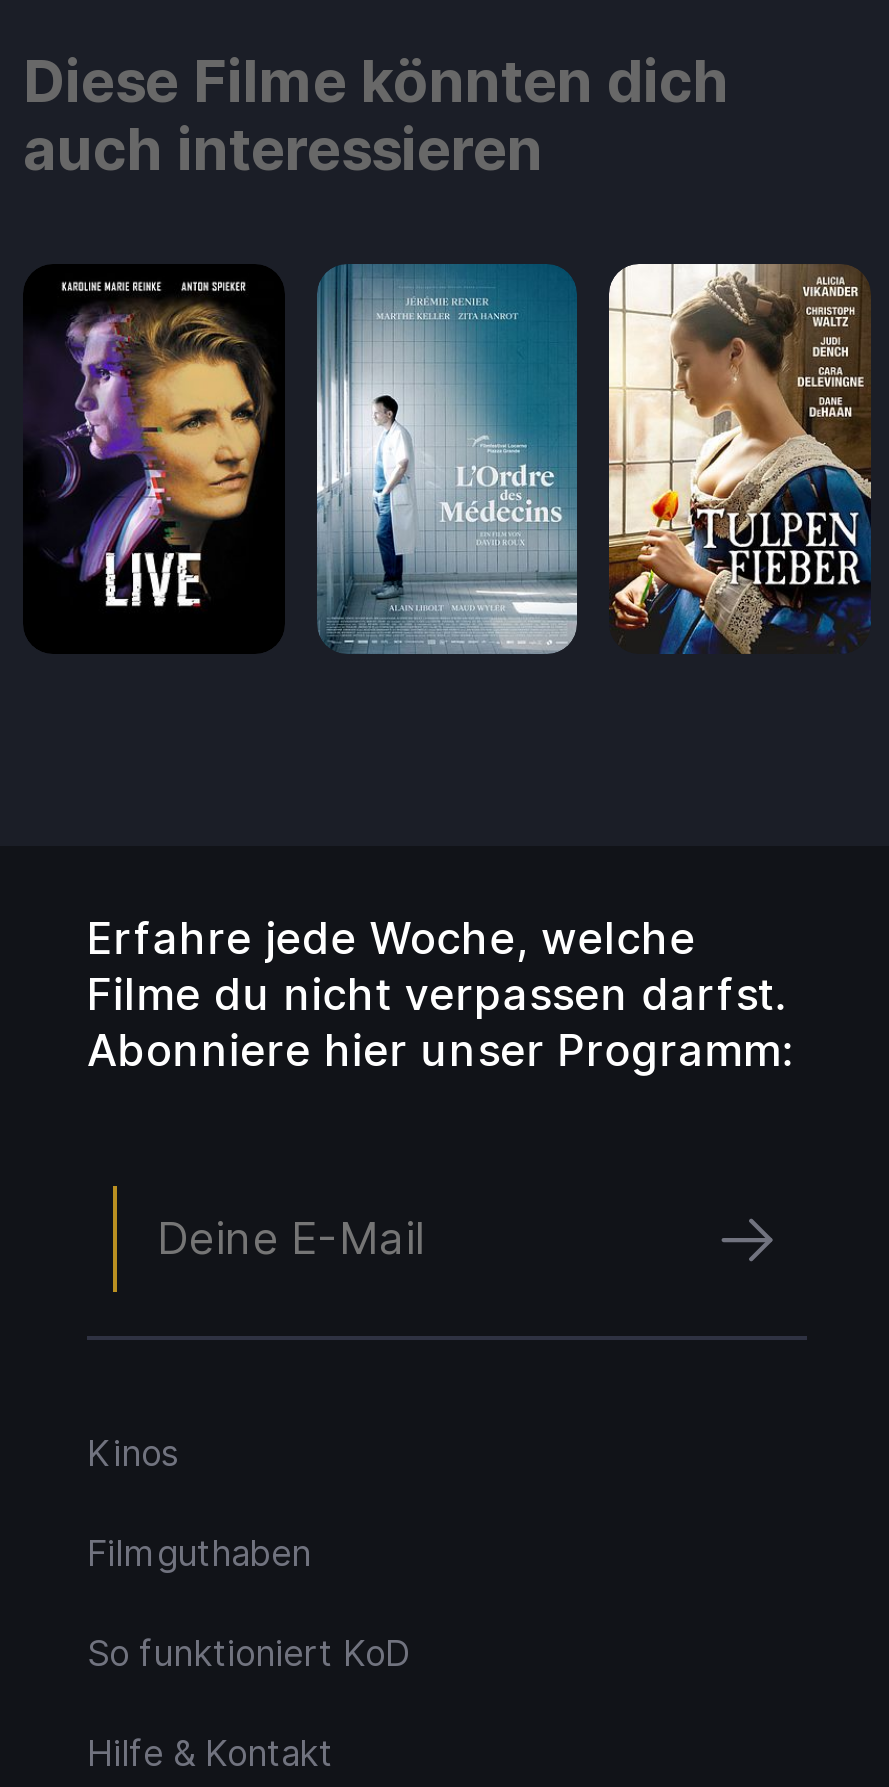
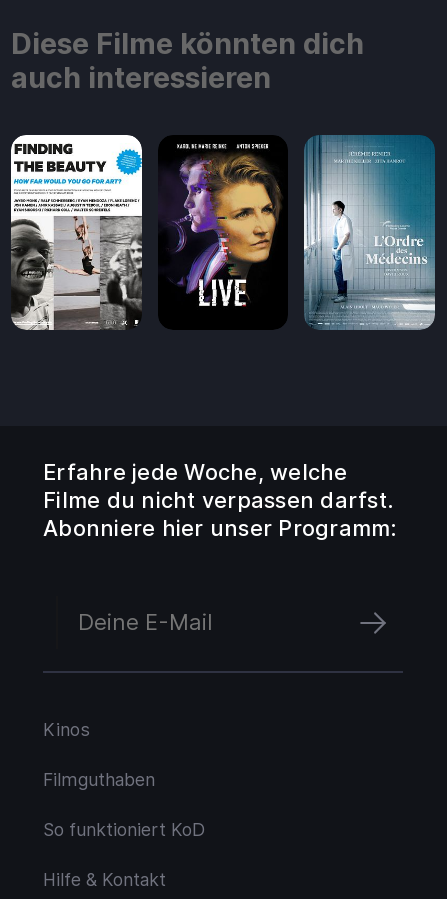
[23,264,285,654] [image] -> [10,134,143,331] [image]
[315,264,579,656] [image] -> [158,135,288,330] [image]
[607,262,873,654] [image] -> [303,135,436,331] [image]

